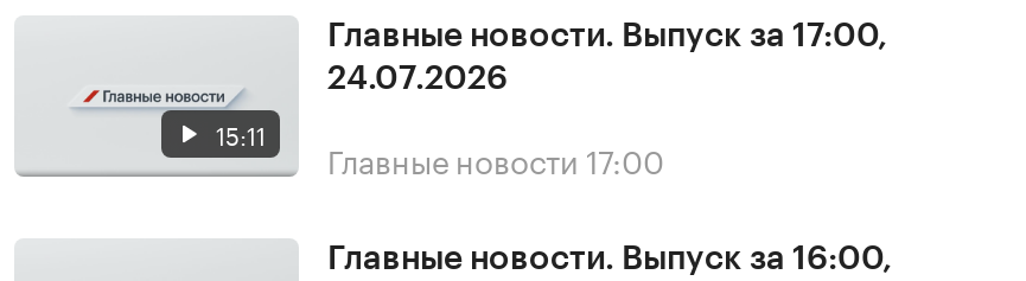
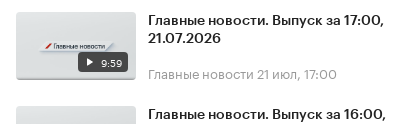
[327,63,508,96] 24.07.2026 -> [148,32,221,46] 21.07.2026
[209,114,266,152] 15:11 -> [98,54,122,70] 9:59
[327,133,664,180] Главные новости 17:00 -> [148,62,337,82] Главные новости 21 июл, 17:00

